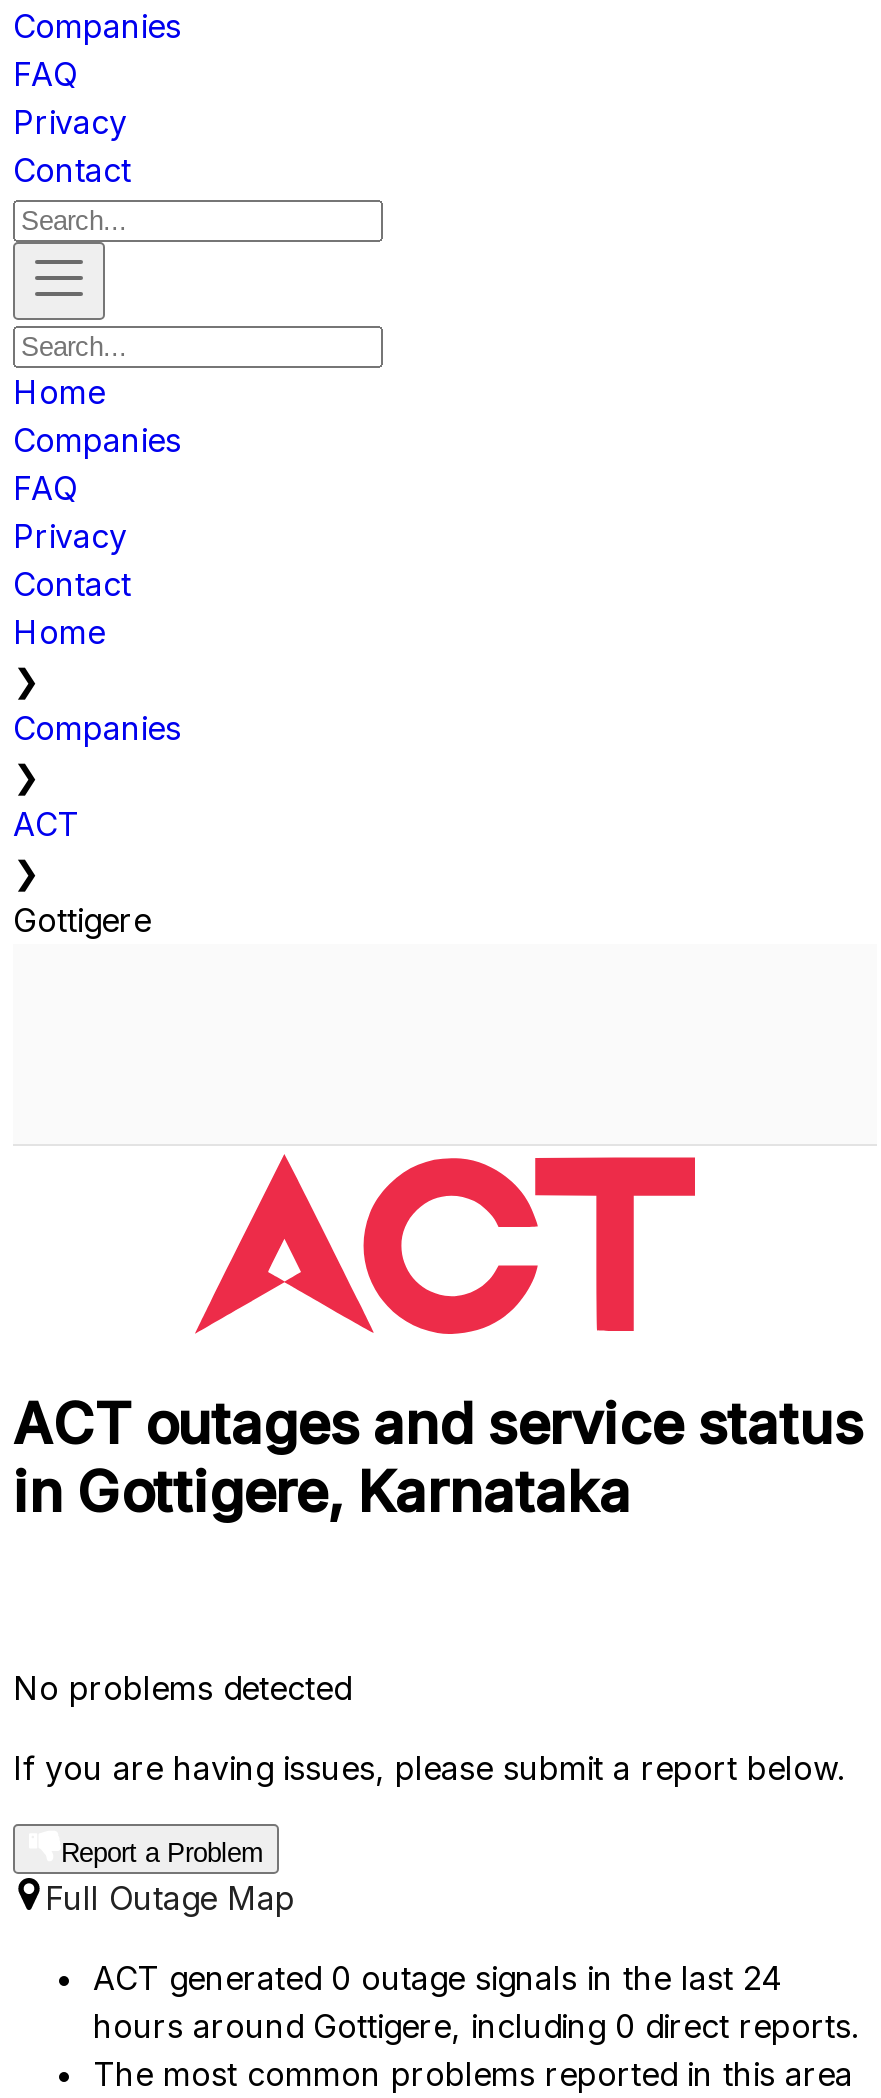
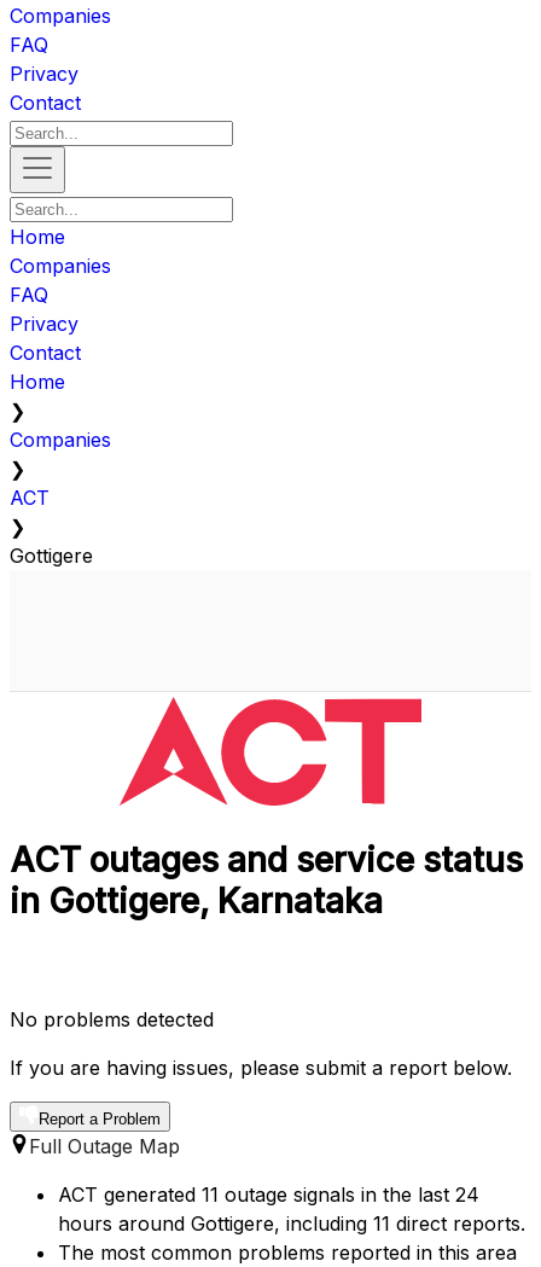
[93,1959,783,1999] ACT generated 0 outage signals in the last 24 -> [58,1183,479,1207] ACT generated 11 outage signals in the last 24
[93,2007,859,2047] hours around Gottigere, including 0 direct reports. -> [58,1212,525,1236] hours around Gottigere, including 11 direct reports.

